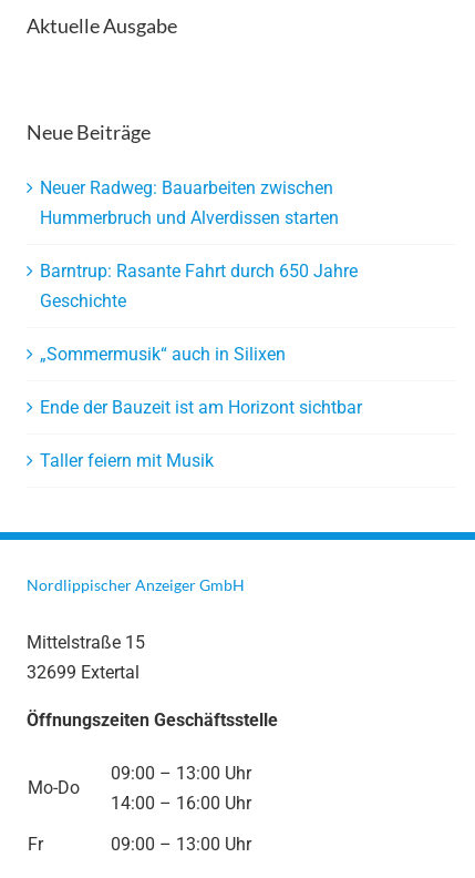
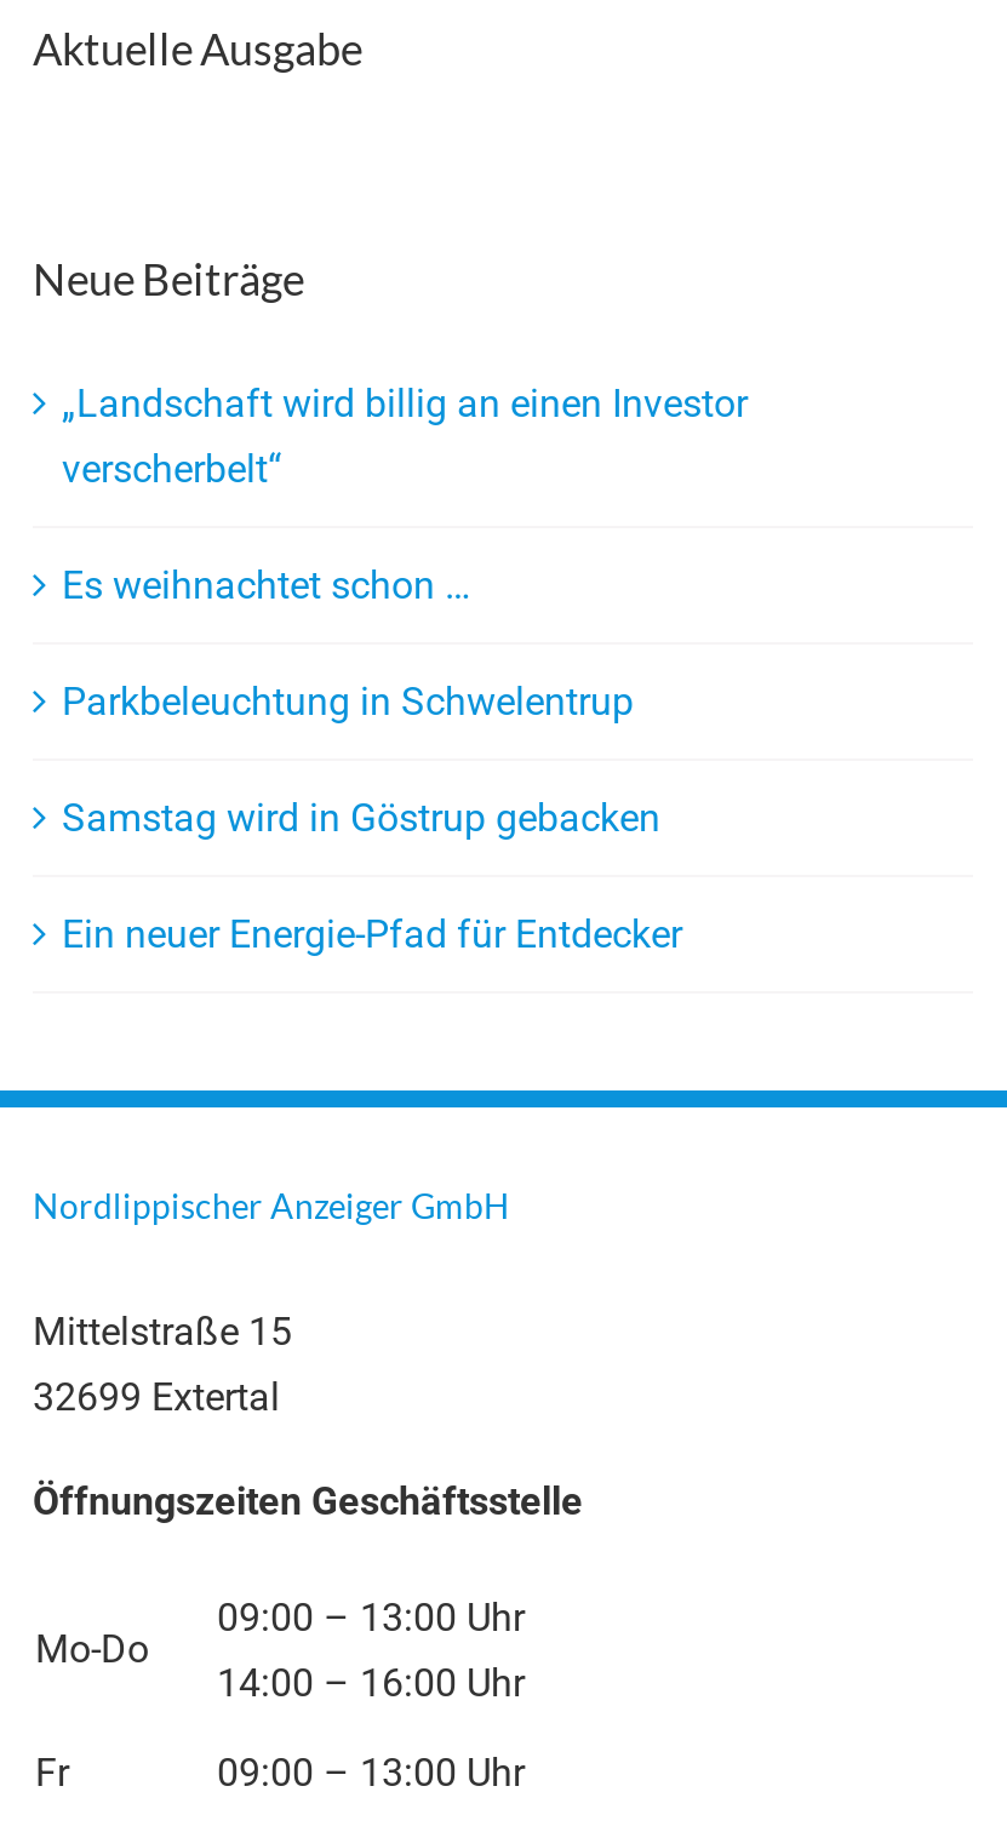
[40,177,339,228] Neuer Radweg: Bauarbeiten zwischen | Hummerbruch und Alverdissen starten -> [62,380,748,492] „Landschaft wird billig an einen Investor | verscherbelt“
[40,260,358,311] Barntrup: Rasante Fahrt durch 650 Jahre | Geschichte -> [62,562,471,608] Es weihnachtet schon …
[40,344,286,365] „Sommermusik“ auch in Silixen -> [62,678,634,724] Parkbeleuchtung in Schwelentrup
[40,397,362,418] Ende der Bauzeit ist am Horizont sichtbar -> [62,795,660,841] Samstag wird in Göstrup gebacken
[40,450,214,471] Taller feiern mit Musik -> [62,911,682,957] Ein neuer Energie-Pfad für Entdecker

